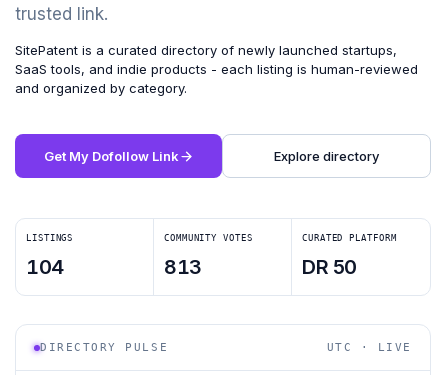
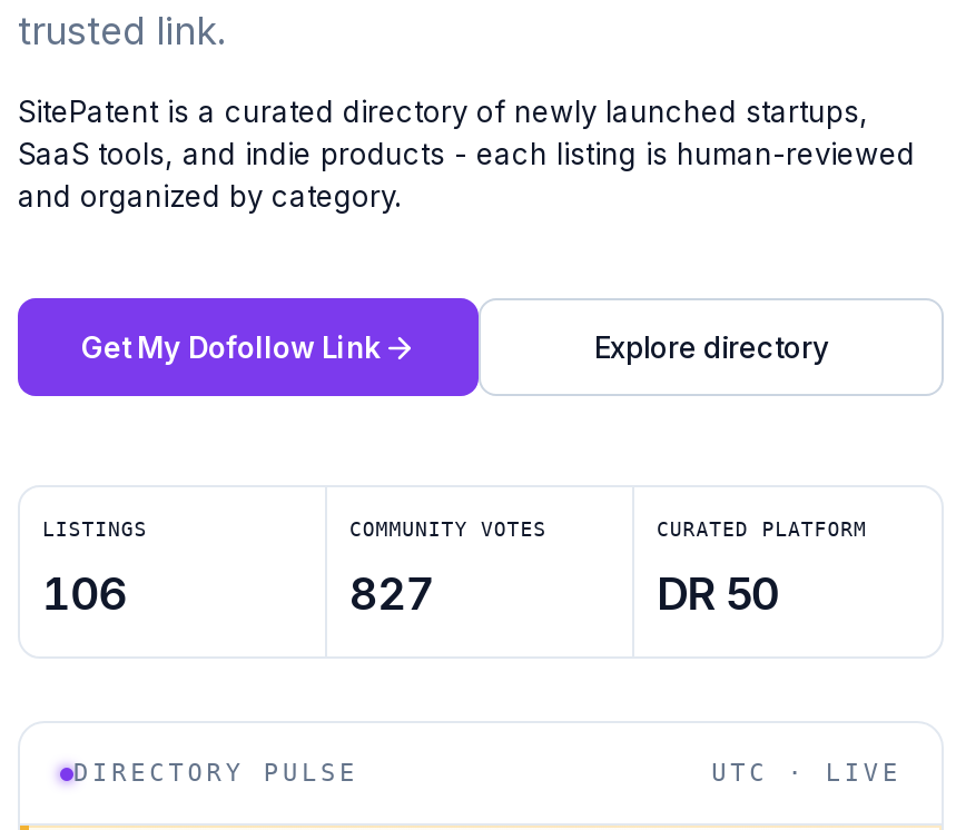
[26,255,64,279] 104 -> [42,567,126,621] 106
[164,255,202,279] 813 -> [349,567,436,621] 827

